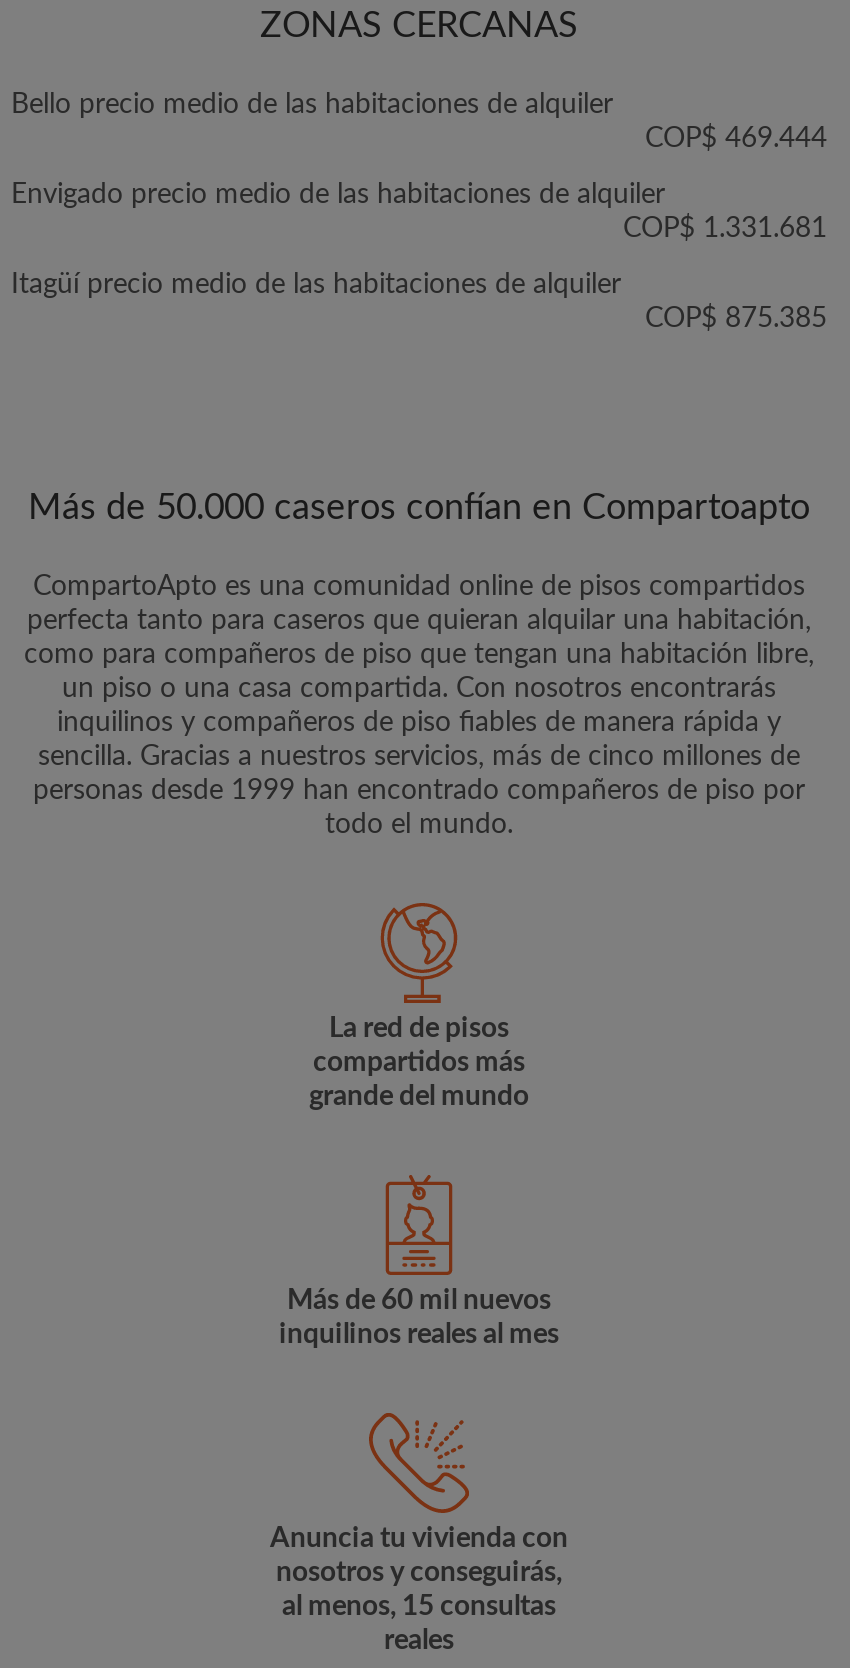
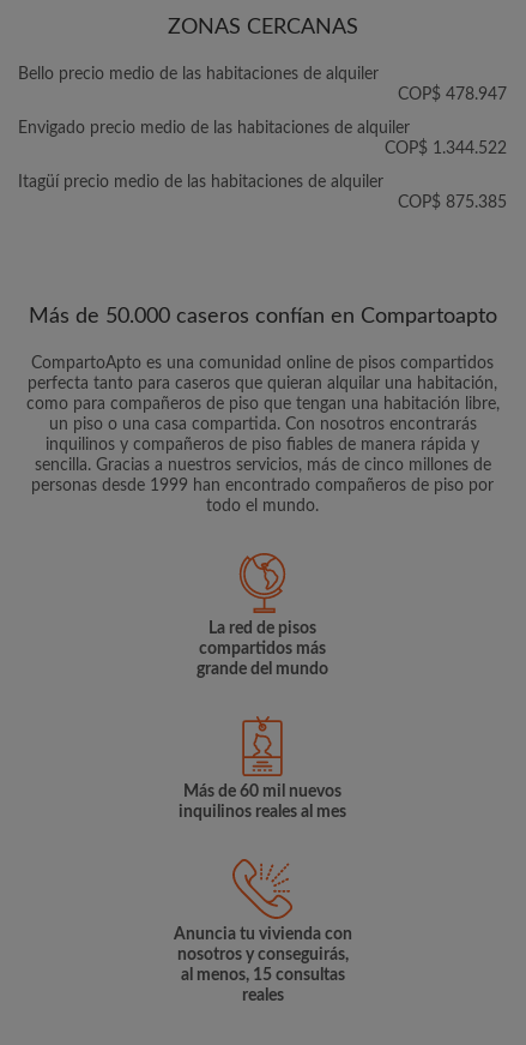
[645,125,827,153] COP$ 469.444 -> [398,86,507,103] COP$ 478.947
[623,215,827,243] COP$ 1.331.681 -> [385,140,507,157] COP$ 1.344.522

